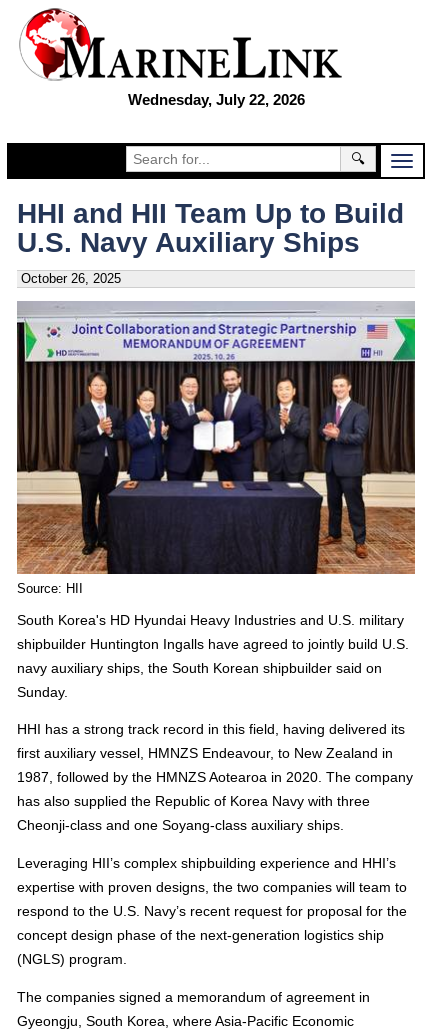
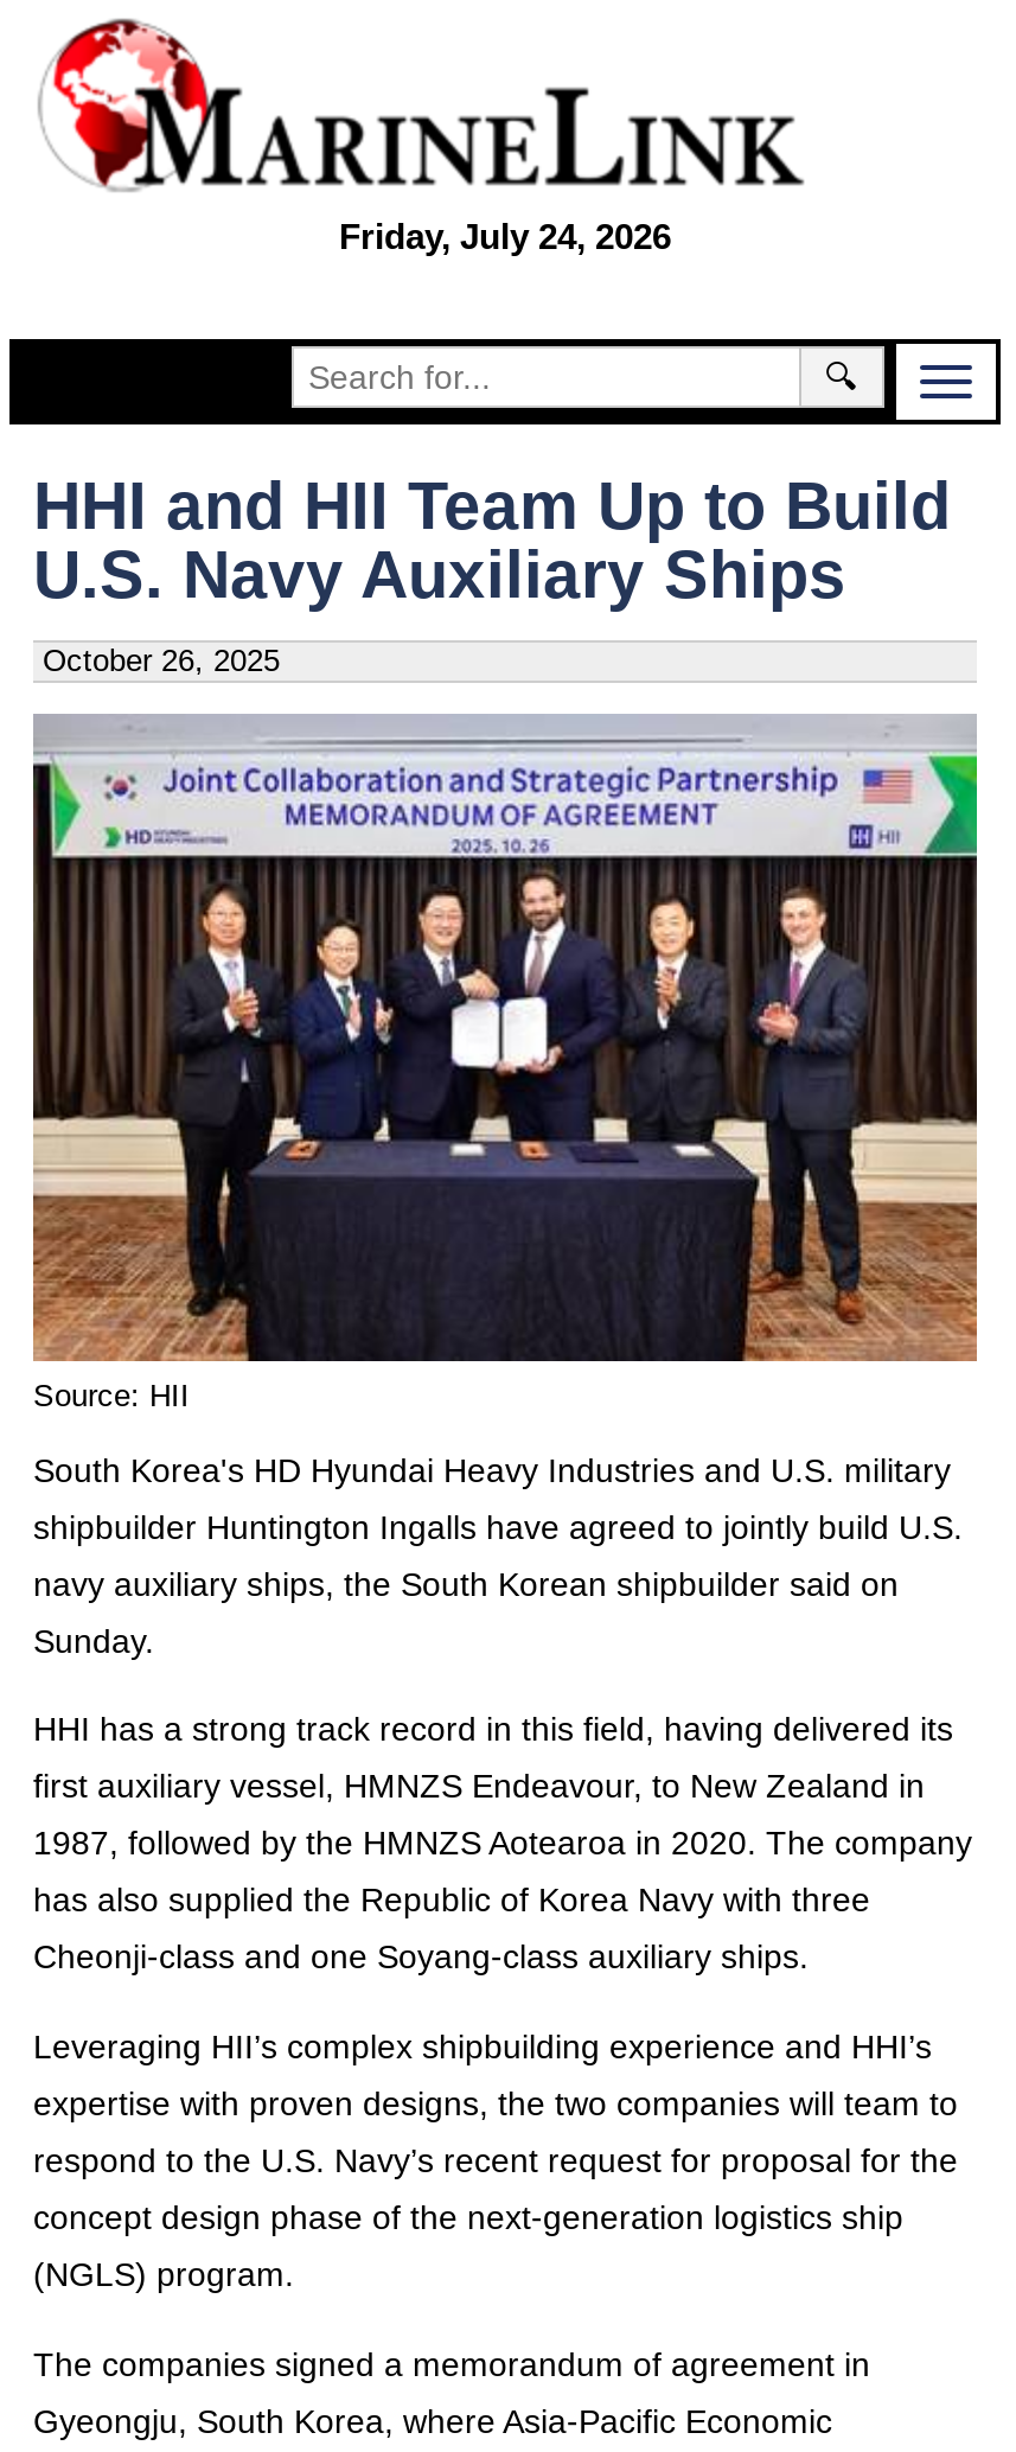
[127,91,304,108] Wednesday, July 22, 2026 -> [339,216,671,256] Friday, July 24, 2026

